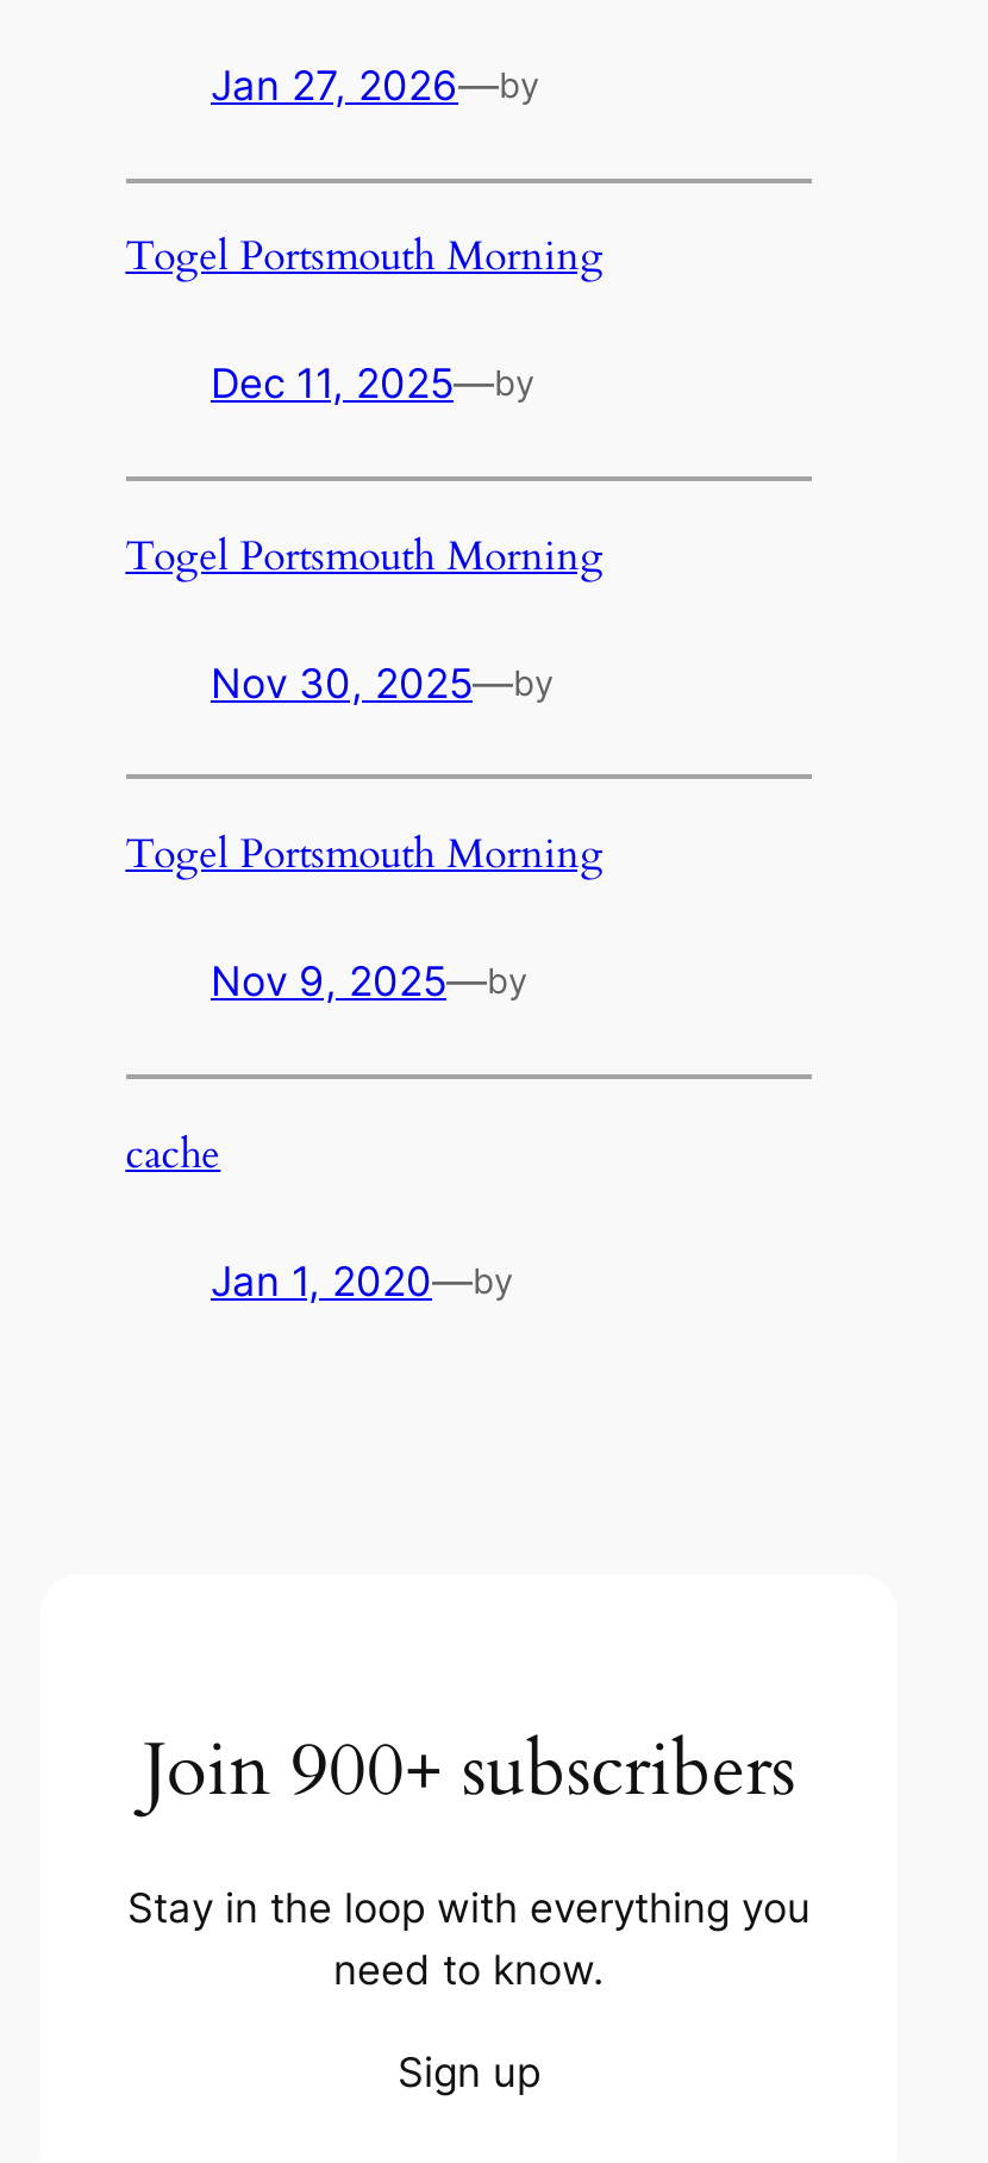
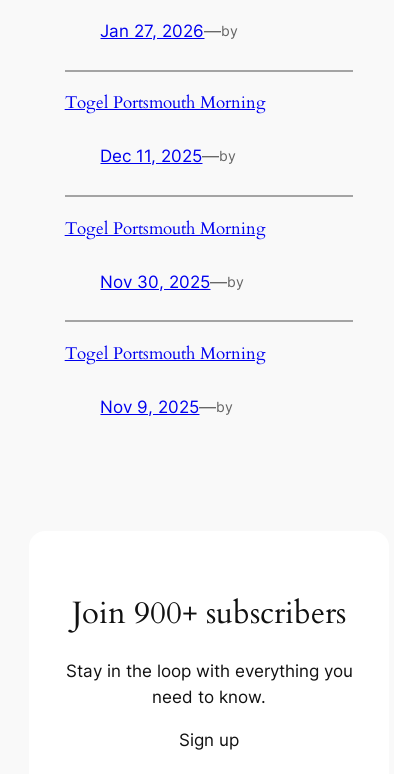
[125,1126,513,1304] cache | Jan 1, 2020—by -> none

